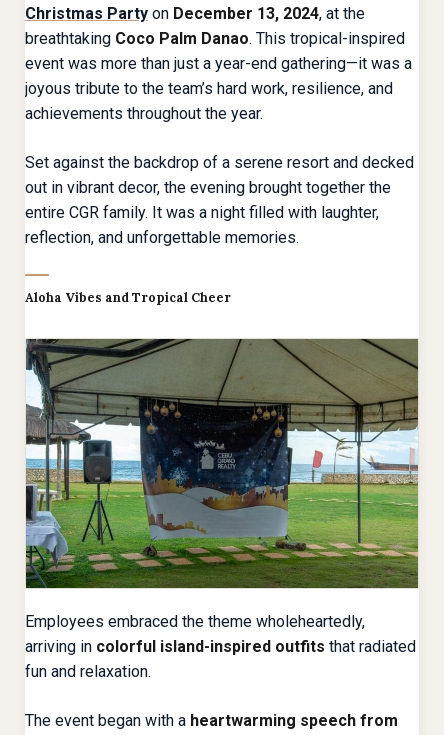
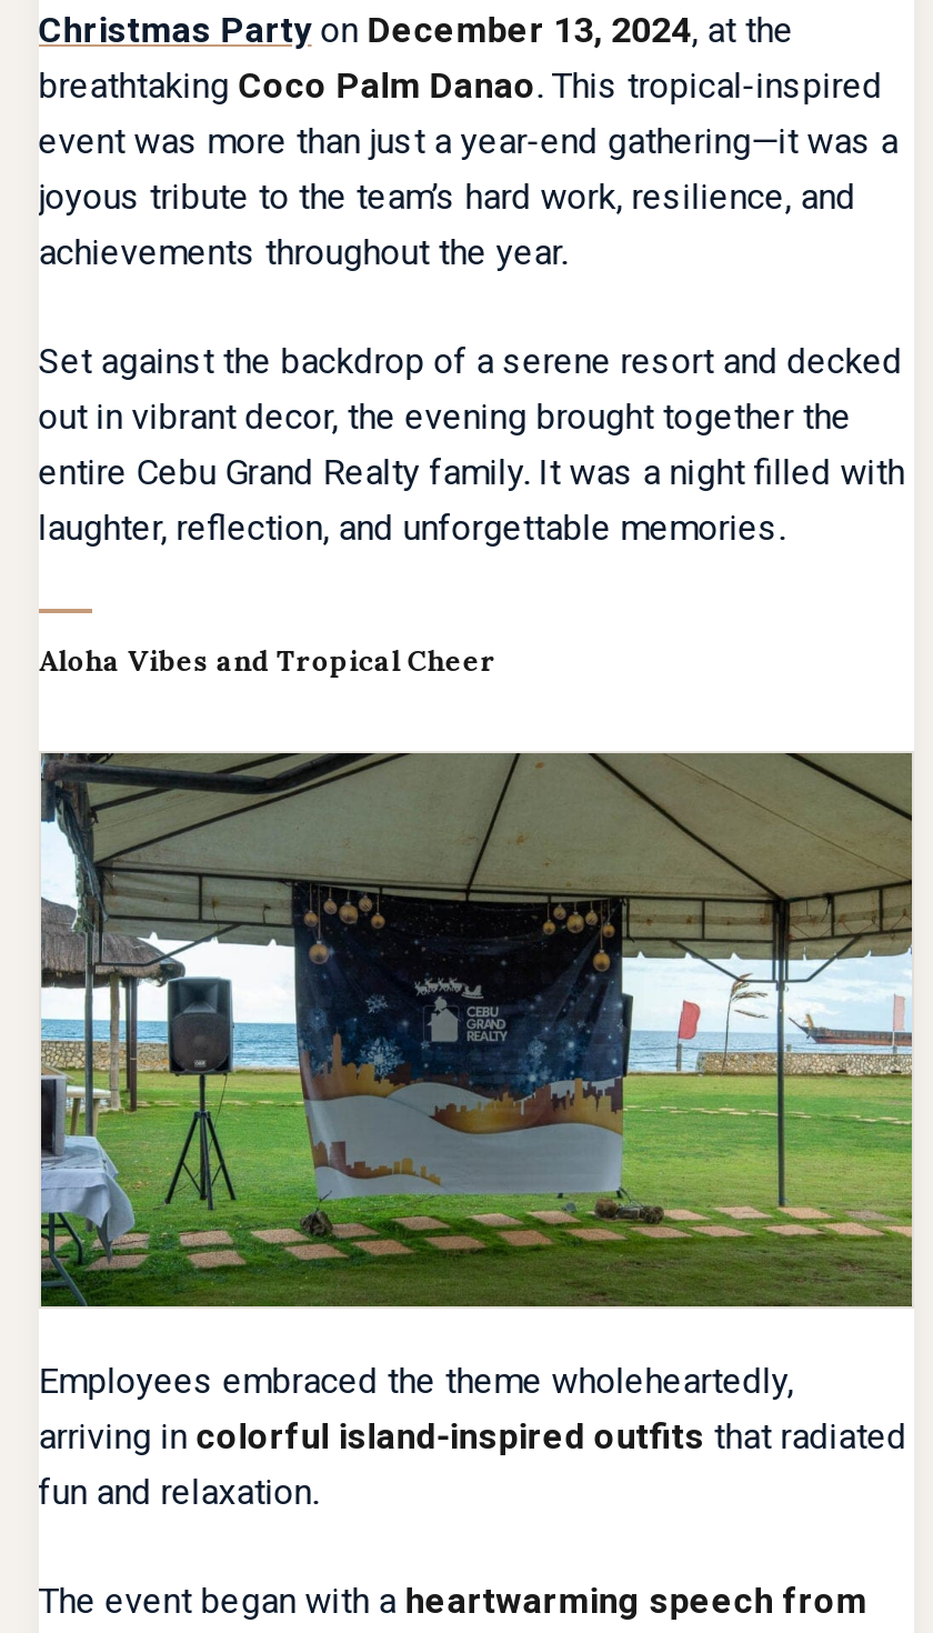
[25,203,379,247] entire CGR family. It was a night filled with laughter, | reflection, and unforgettable memories. -> [38,451,905,549] entire Cebu Grand Realty family. It was a night filled with | laughter, reflection, and unforgettable memories.

